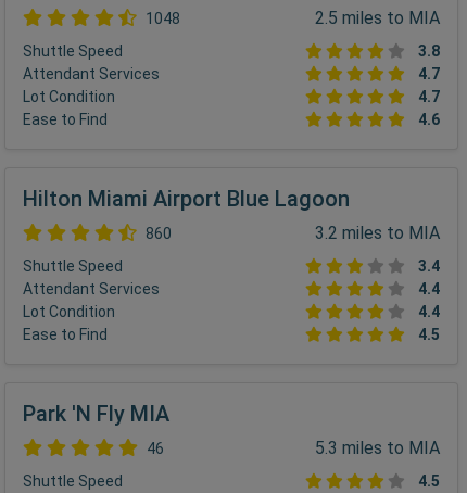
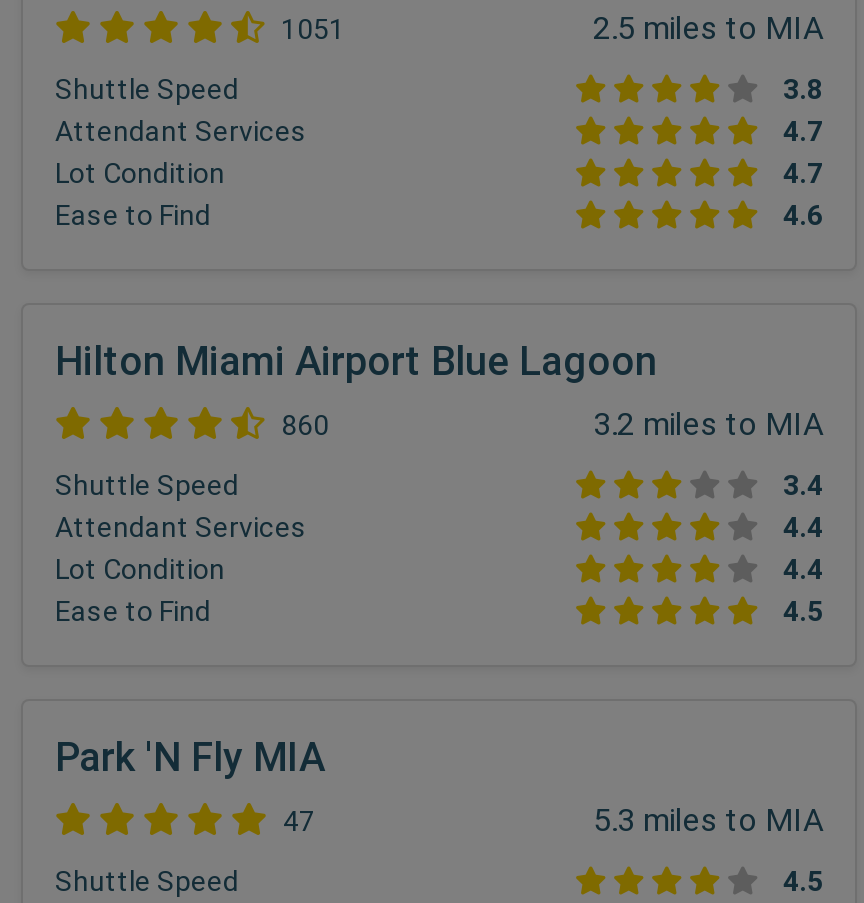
[146,10,180,27] 1048 -> [281,13,345,45] 1051
[147,440,164,457] 46 -> [283,805,315,837] 47

